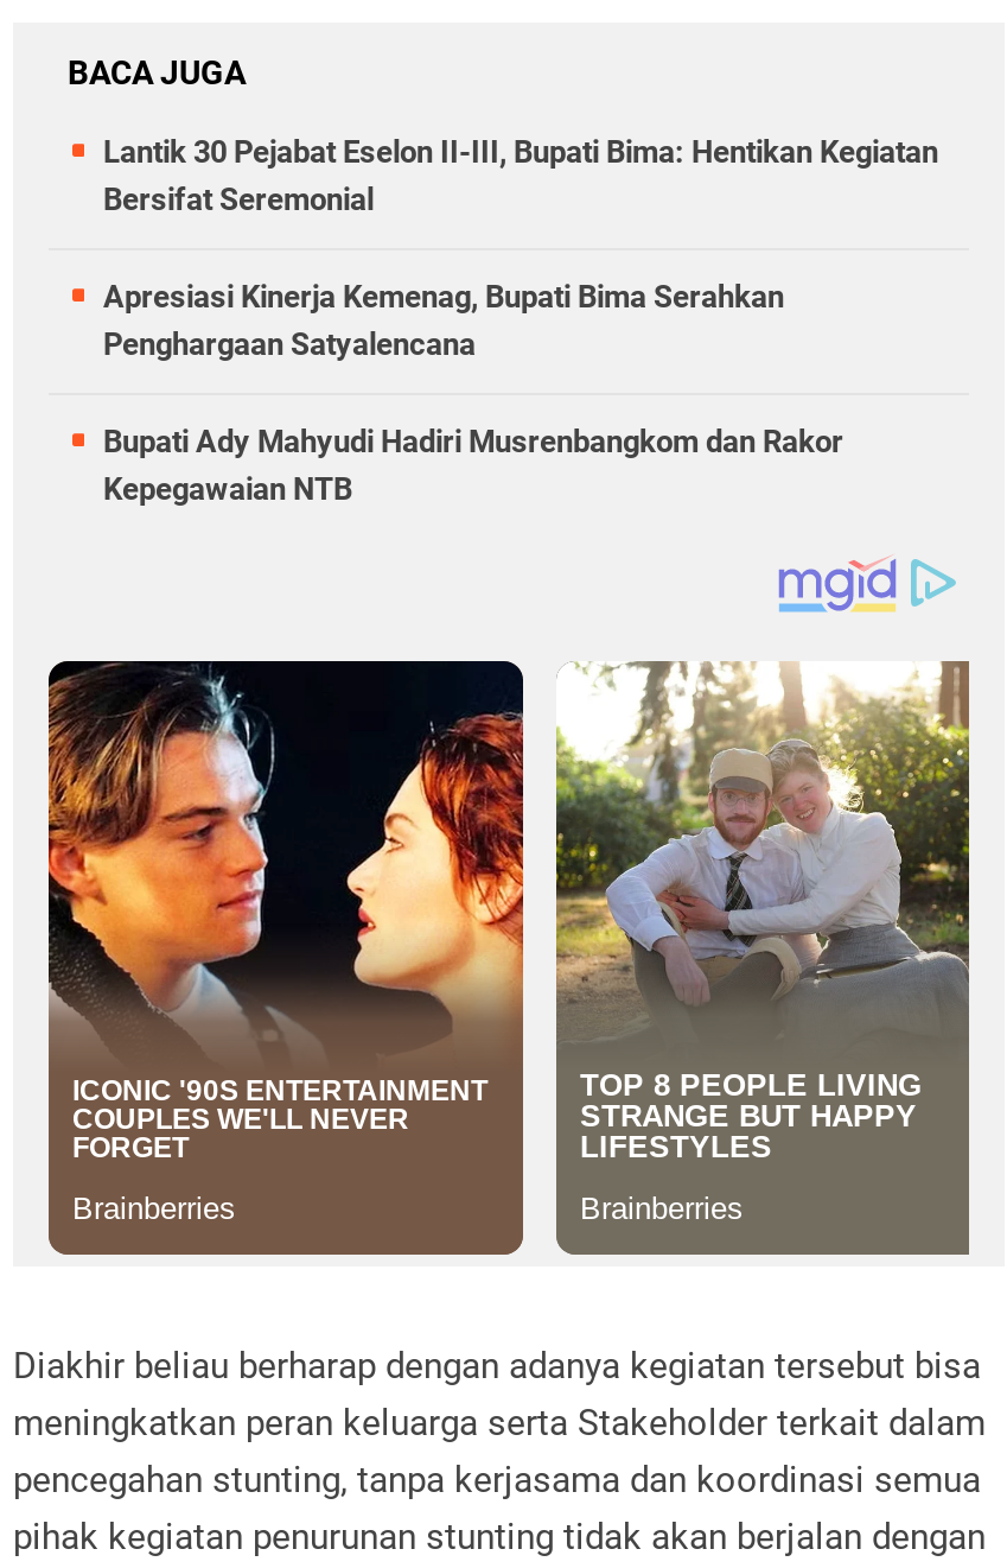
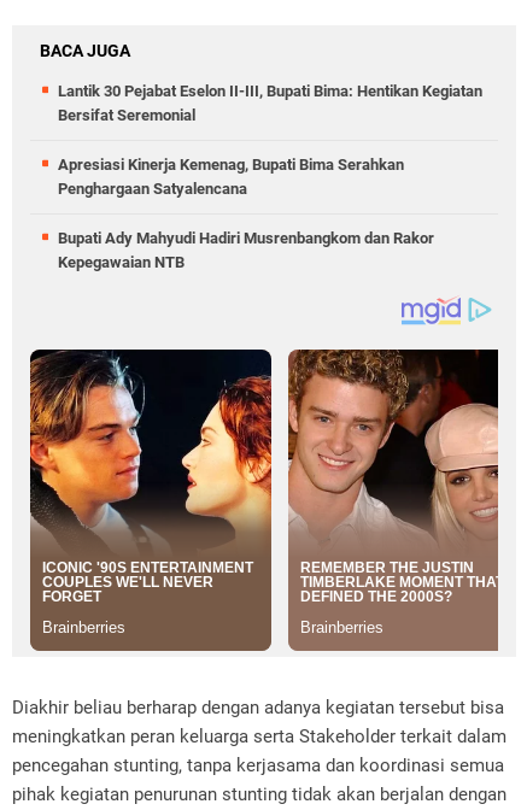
[556,659,971,1250] [image] -> [287,348,499,647] [image]

